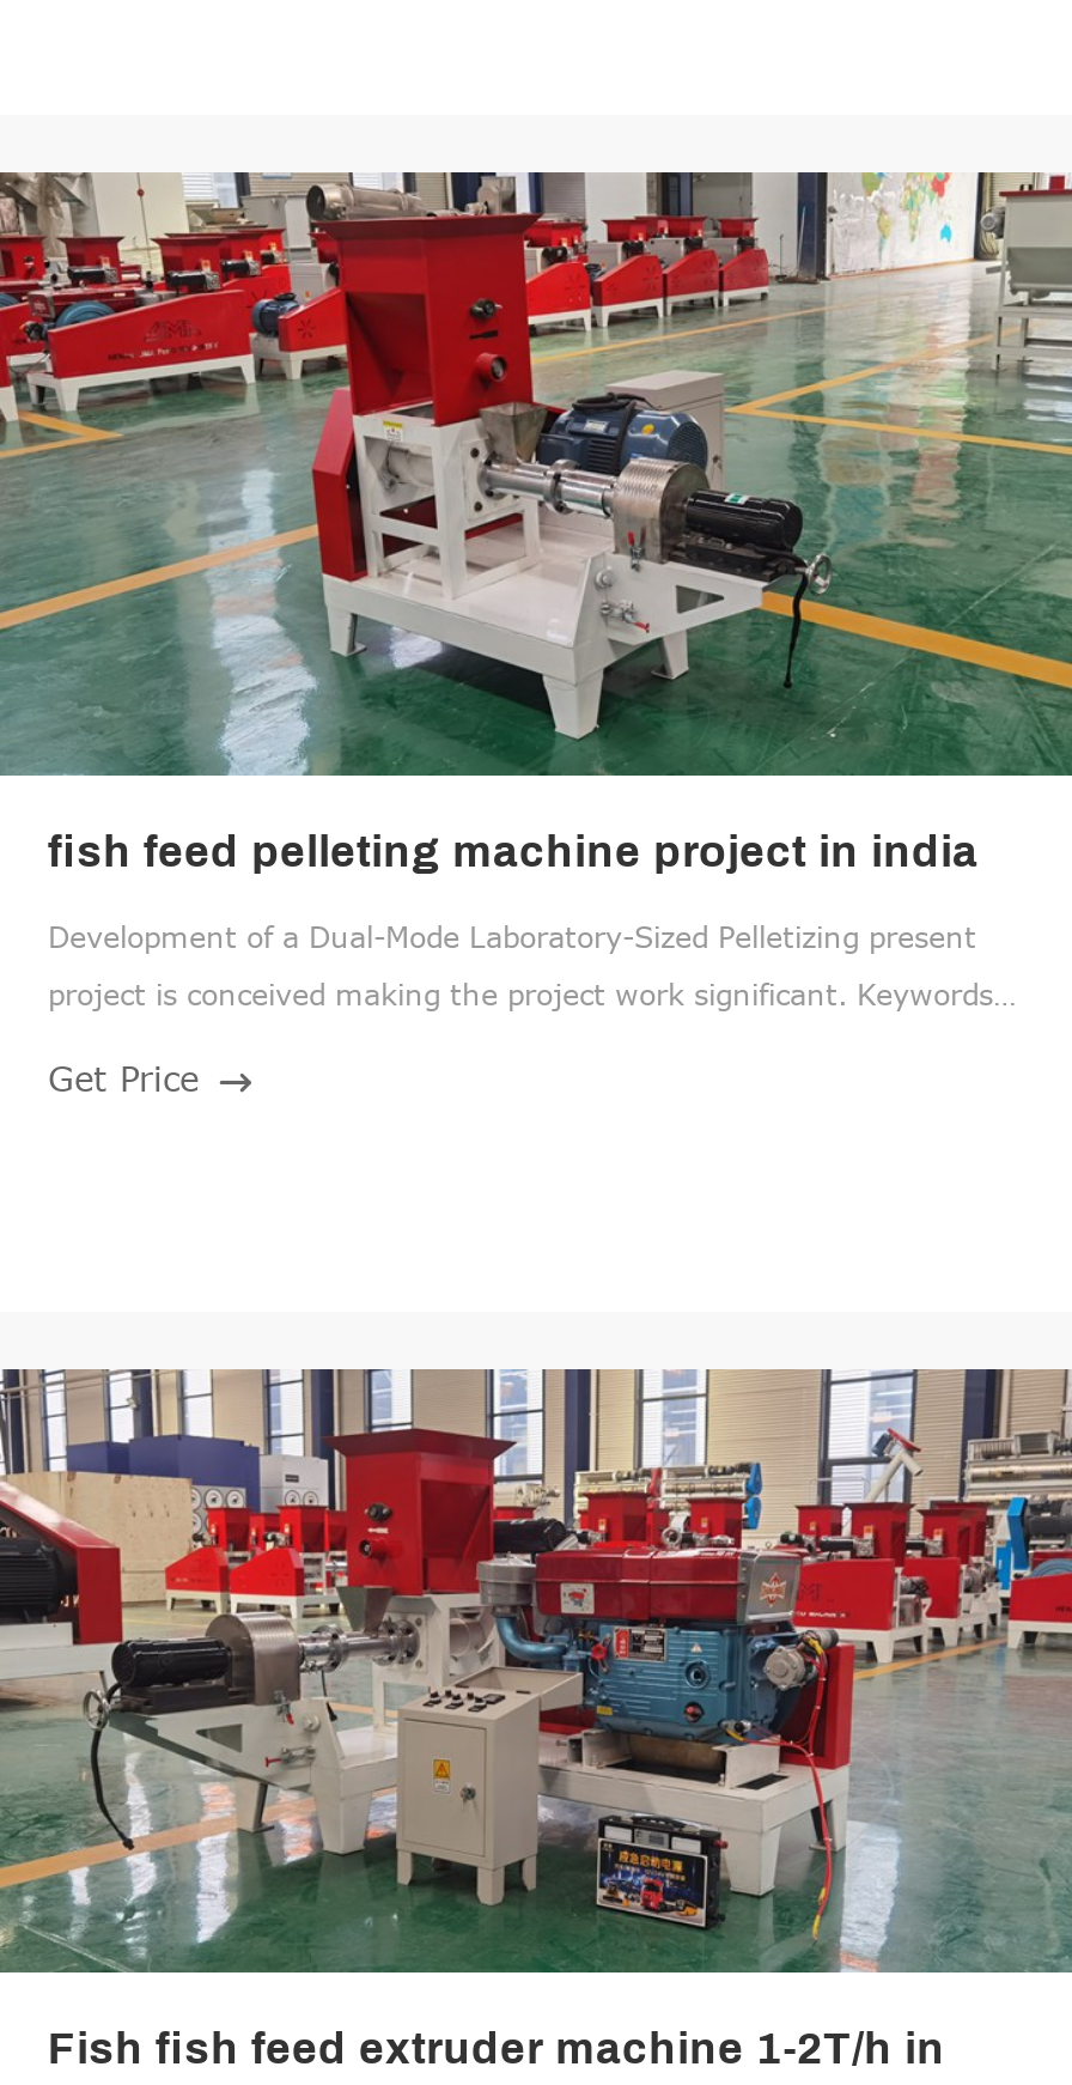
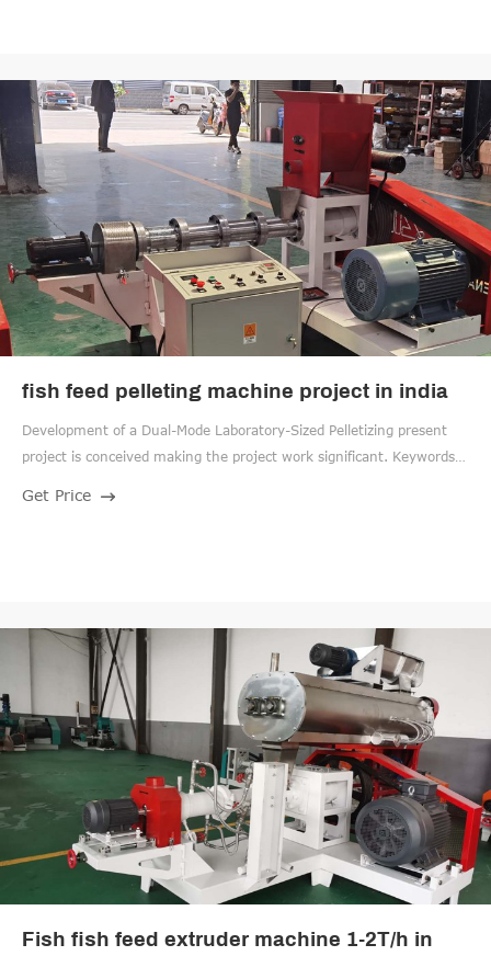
[7,170,1065,778] [image] -> [3,79,488,357] [image]
[7,1367,1065,1975] [image] -> [3,627,488,906] [image]

